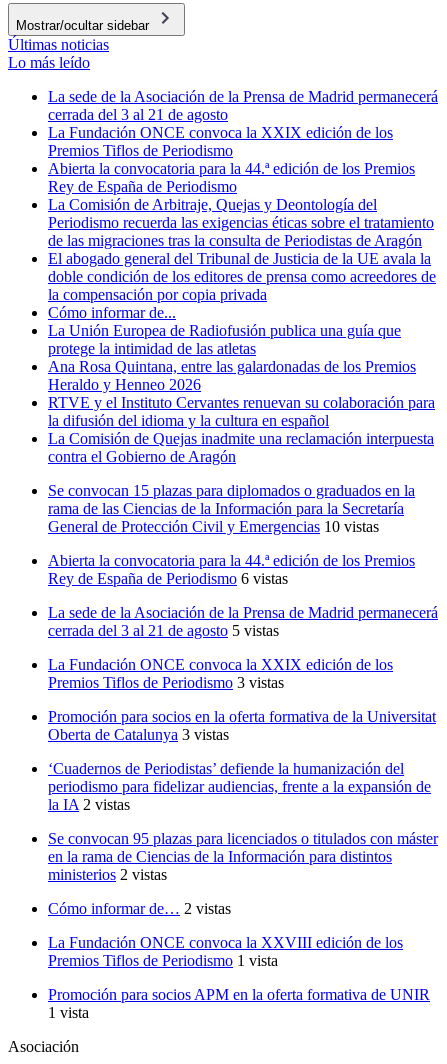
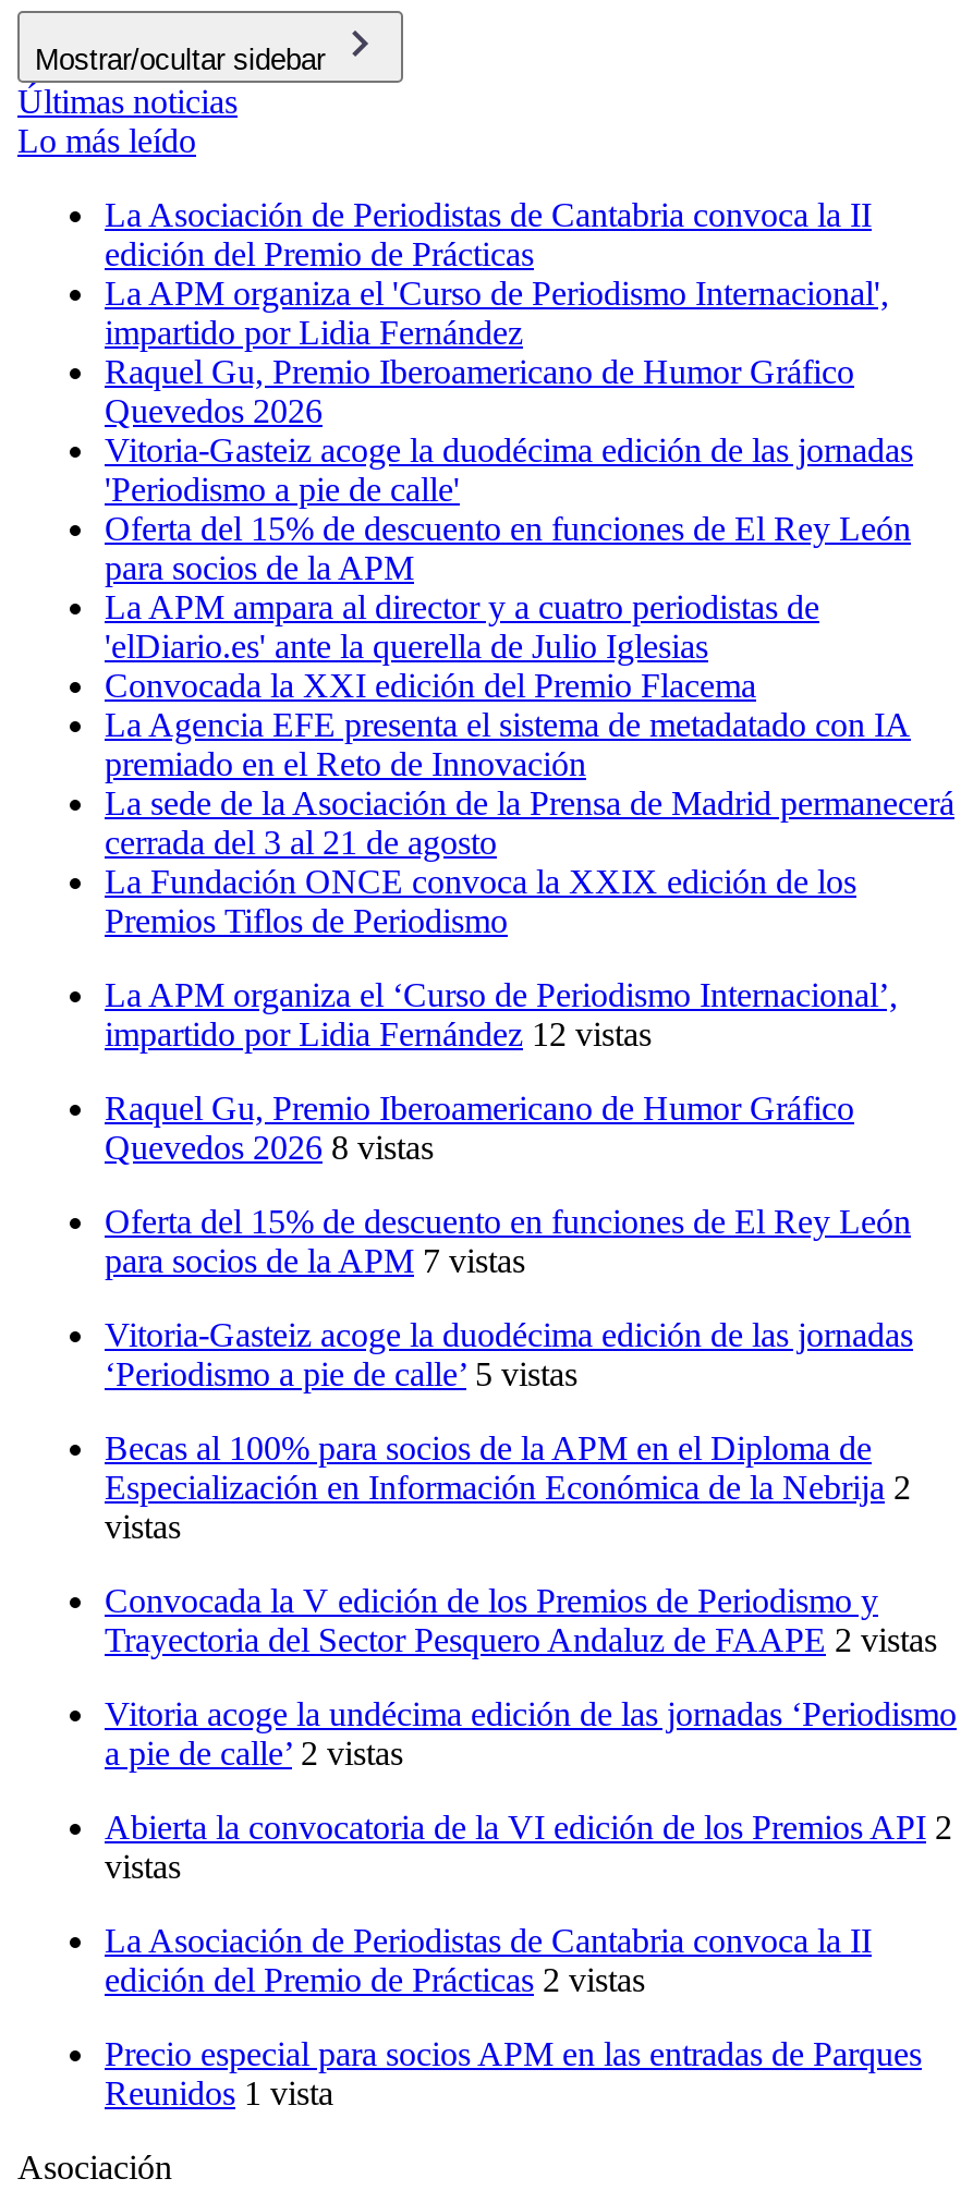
none -> [105,196,913,782] La Asociación de Periodistas de Cantabria convoca la II | edición del Premio de Prácticas | La APM organiza el 'Curso de Periodismo Internacional', | impartido por Lidia Fernández | Raquel Gu, Premio Iberoamericano de Humor Gráfico | Quevedos 2026 | Vitoria-Gasteiz acoge la duodécima edición de las jornadas | 'Periodismo a pie de calle' | Oferta del 15% de descuento en funciones de El Rey León | para socios de la APM | La APM ampara al director y a cuatro periodistas de | 'elDiario.es' ante la querella de Julio Iglesias | Convocada la XXI edición del Premio Flacema | La Agencia EFE presenta el sistema de metadatado con IA | premiado en el Reto de Innovación
moved [48,88,438,159] -> [105,784,954,939]: La sede de la Asociación de la Prensa de Madrid permanecerá | cerrada del 3 al 21 de agosto | La Fundación ONCE convoca la XXIX edición de los | Premios Tiflos de Periodismo
[48,160,438,1021] Abierta la convocatoria para la 44.ª edición de los Premios | Rey de España de Periodismo | La Comisión de Arbitraje, Quejas y Deontología del | Periodismo recuerda las exigencias éticas sobre el tratamiento | de las migraciones tras la consulta de Periodistas de Aragón | El abogado general del Tribunal de Justicia de la UE avala la | doble condición de los editores de prensa como acreedores de | la compensación por copia privada | Cómo informar de... | La Unión Europea de Radiofusión publica una guía que | protege la intimidad de las atletas | Ana Rosa Quintana, entre las galardonadas de los Premios | Heraldo y Henneo 2026 | RTVE y el Instituto Cervantes renuevan su colaboración para | la difusión del idioma y la cultura en español | La Comisión de Quejas inadmite una reclamación interpuesta | contra el Gobierno de Aragón | Se convocan 15 plazas para diplomados o graduados en la | rama de las Ciencias de la Información para la Secretaría | General de Protección Civil y Emergencias 10 vistas | Abierta la convocatoria para la 44.ª edición de los Premios | Rey de España de Periodismo 6 vistas | La sede de la Asociación de la Prensa de Madrid permanecerá | cerrada del 3 al 21 de agosto 5 vistas | La Fundación ONCE convoca la XXIX edición de los | Premios Tiflos de Periodismo 3 vistas | Promoción para socios en la oferta formativa de la Universitat | Oberta de Catalunya 3 vistas | ‘Cuadernos de Periodistas’ defiende la humanización del | periodismo para fidelizar audiencias, frente a la expansión de | la IA 2 vistas | Se convocan 95 plazas para licenciados o titulados con máster | en la rama de Ciencias de la Información para distintos | ministerios 2 vistas | Cómo informar de… 2 vistas | La Fundación ONCE convoca la XXVIII edición de los | Premios Tiflos de Periodismo 1 vista | Promoción para socios APM en la oferta formativa de UNIR | 1 vista -> [105,976,957,2111] La APM organiza el ‘Curso de Periodismo Internacional’, | impartido por Lidia Fernández 12 vistas | Raquel Gu, Premio Iberoamericano de Humor Gráfico | Quevedos 2026 8 vistas | Oferta del 15% de descuento en funciones de El Rey León | para socios de la APM 7 vistas | Vitoria-Gasteiz acoge la duodécima edición de las jornadas | ‘Periodismo a pie de calle’ 5 vistas | Becas al 100% para socios de la APM en el Diploma de | Especialización en Información Económica de la Nebrija 2 | vistas | Convocada la V edición de los Premios de Periodismo y | Trayectoria del Sector Pesquero Andaluz de FAAPE 2 vistas | Vitoria acoge la undécima edición de las jornadas ‘Periodismo | a pie de calle’ 2 vistas | Abierta la convocatoria de la VI edición de los Premios API 2 | vistas | La Asociación de Periodistas de Cantabria convoca la II | edición del Premio de Prácticas 2 vistas | Precio especial para socios APM en las entradas de Parques | Reunidos 1 vista

